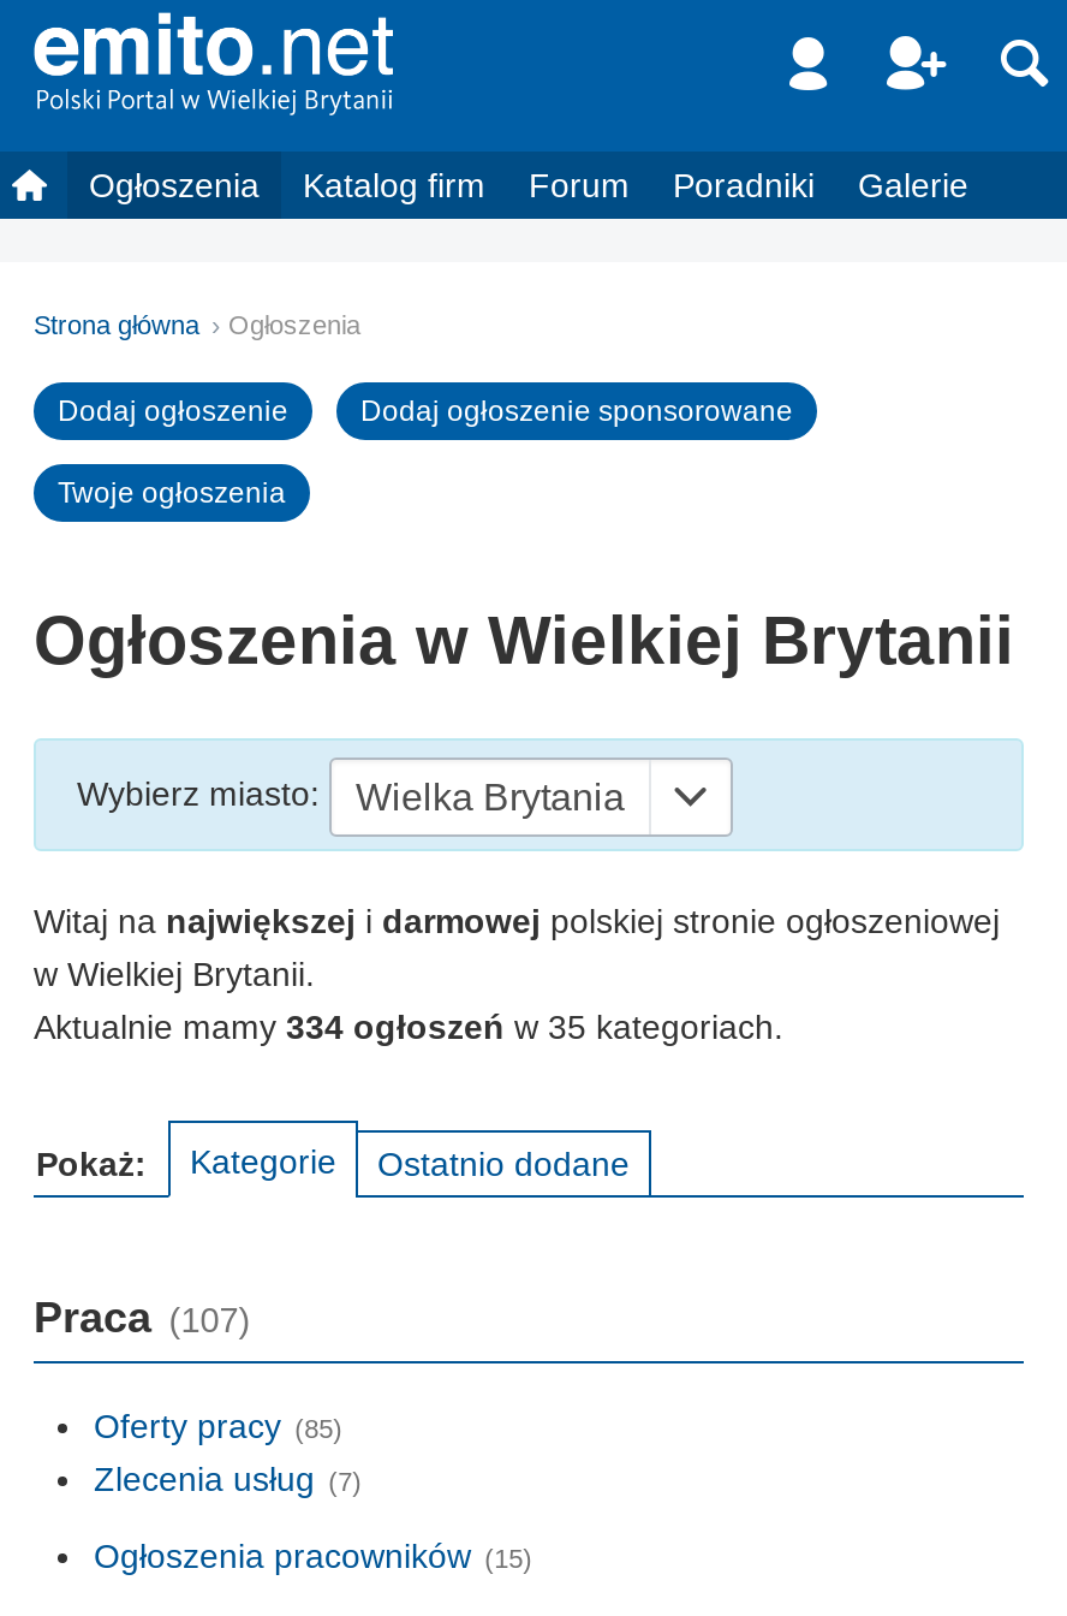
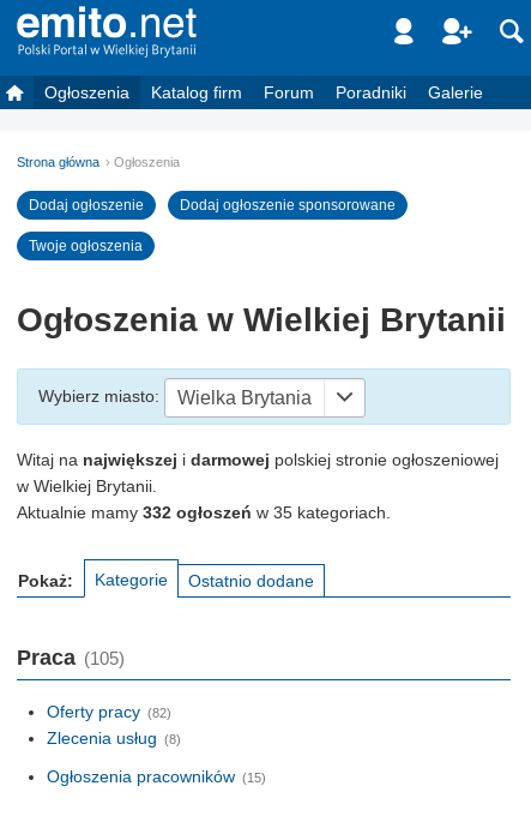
[34,1007,783,1046] Aktualnie mamy 334 ogłoszeń w 35 kategoriach. -> [17,503,391,522] Aktualnie mamy 332 ogłoszeń w 35 kategoriach.
[34,1294,251,1342] Praca (107) -> [17,645,125,669] Praca (105)
[94,1407,343,1445] Oferty pracy (85) -> [47,702,171,721] Oferty pracy (82)
[94,1459,362,1498] Zlecenia usług (7) -> [47,728,181,747] Zlecenia usług (8)

